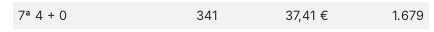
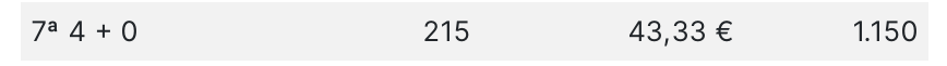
[196,8,218,23] 341 -> [423,15,471,48] 215
[285,8,329,23] 37,41 € -> [628,15,735,48] 43,33 €
[392,8,424,23] 1.679 -> [853,15,918,48] 1.150

